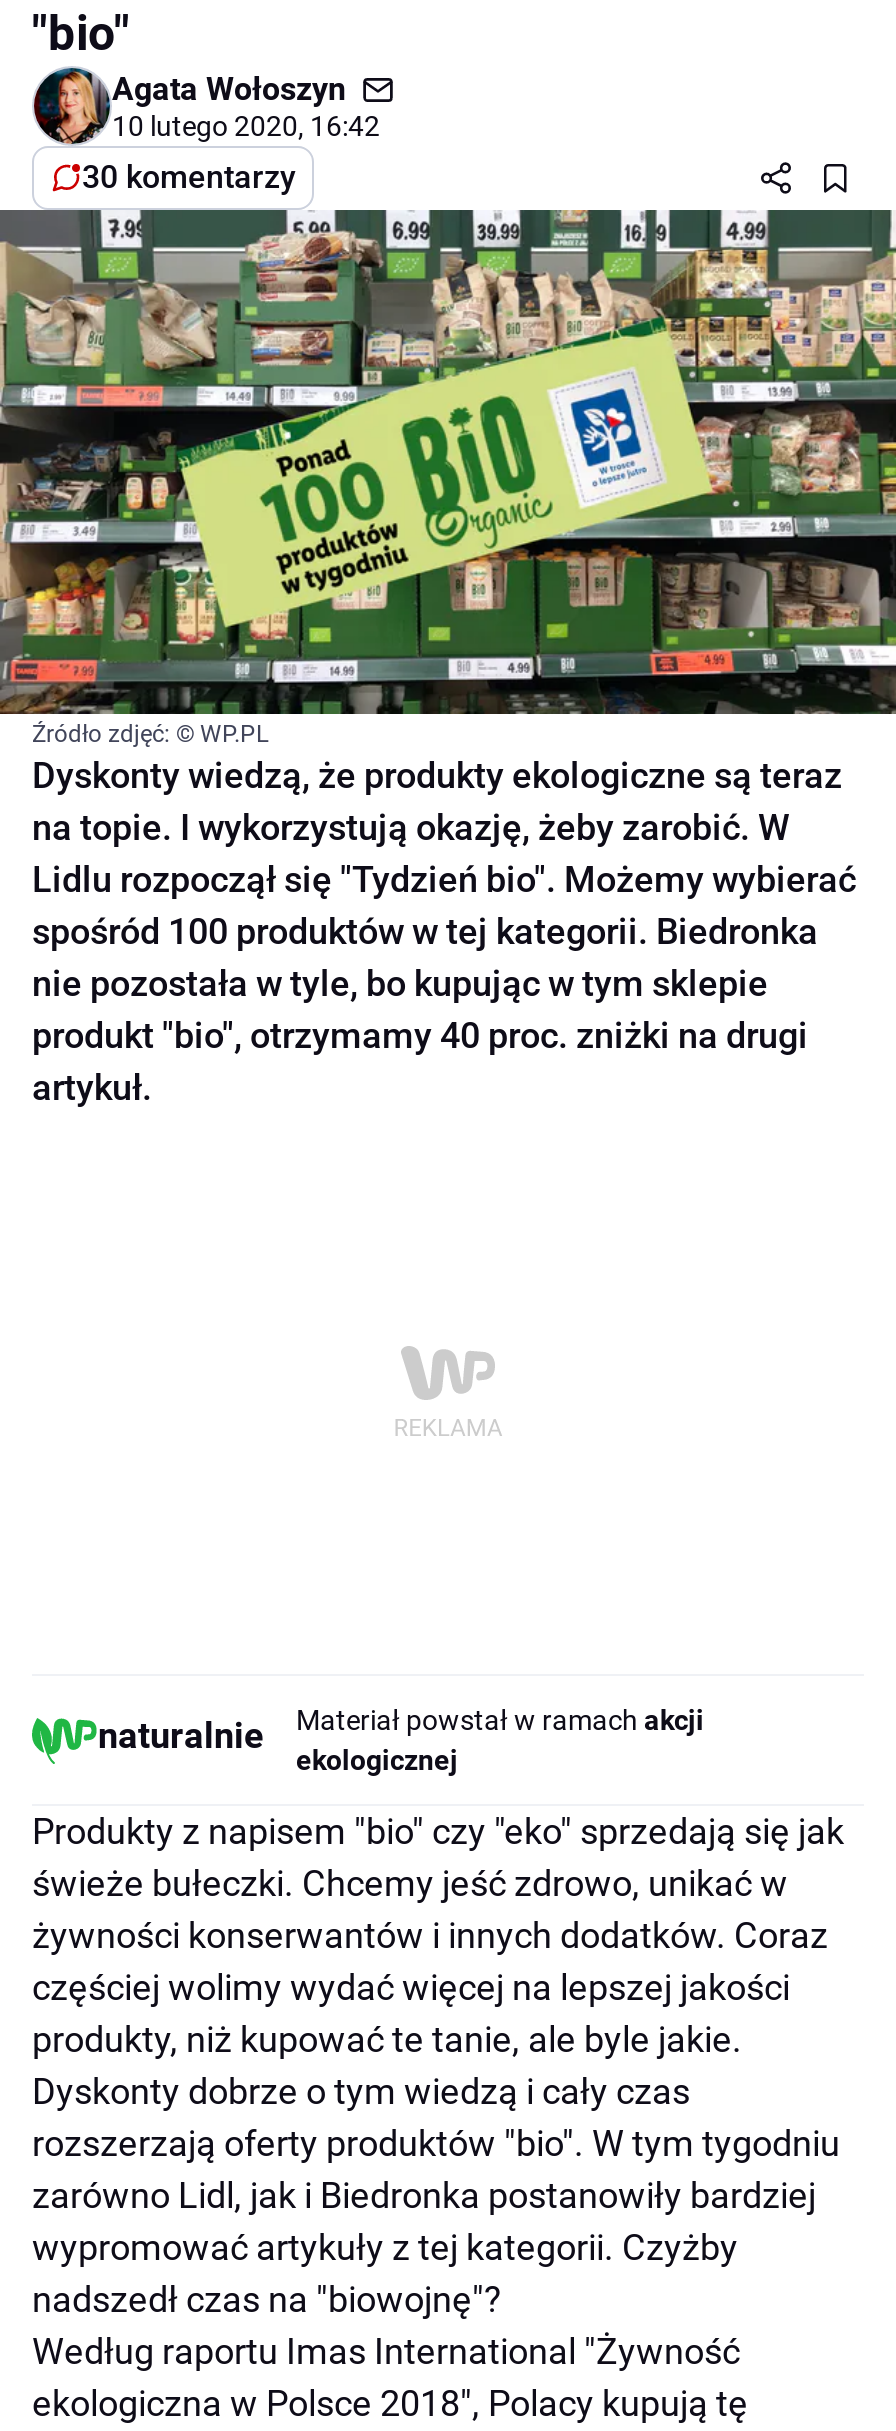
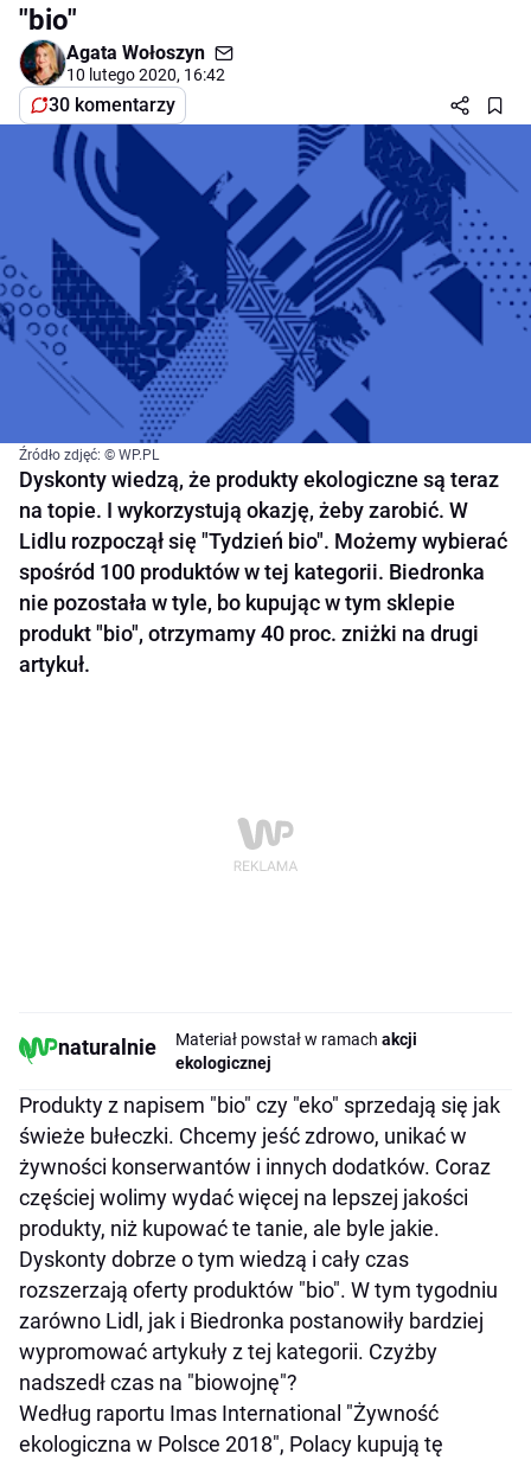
[6,208,890,716] [image] -> [4,123,527,444] [image]

